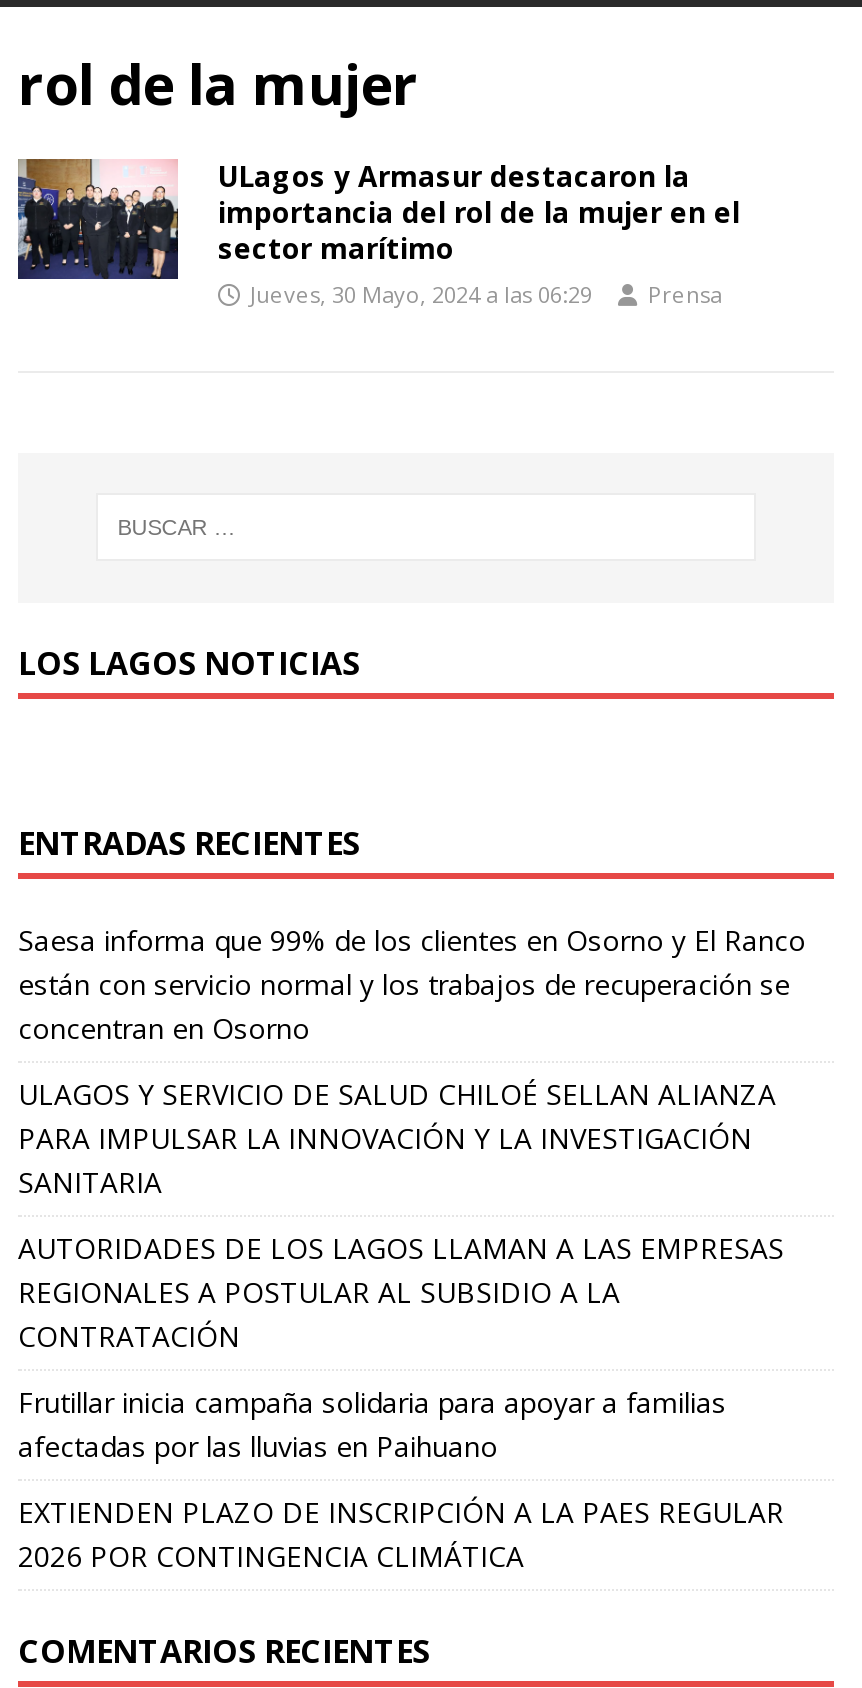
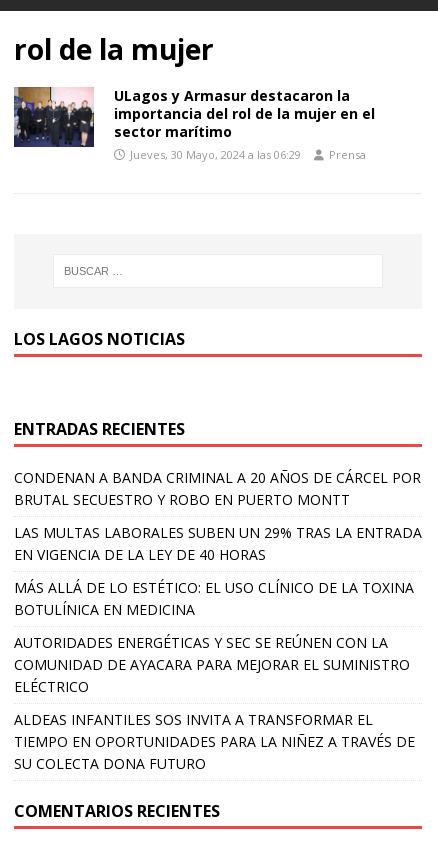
[18,921,806,1047] Saesa informa que 99% de los clientes en Osorno y El Ranco | están con servicio normal y los trabajos de recuperación se | concentran en Osorno -> [14,468,421,509] CONDENAN A BANDA CRIMINAL A 20 AÑOS DE CÁRCEL POR | BRUTAL SECUESTRO Y ROBO EN PUERTO MONTT
[18,1075,776,1201] ULAGOS Y SERVICIO DE SALUD CHILOÉ SELLAN ALIANZA | PARA IMPULSAR LA INNOVACIÓN Y LA INVESTIGACIÓN | SANITARIA -> [14,523,422,564] LAS MULTAS LABORALES SUBEN UN 29% TRAS LA ENTRADA | EN VIGENCIA DE LA LEY DE 40 HORAS
[18,1229,784,1355] AUTORIDADES DE LOS LAGOS LLAMAN A LAS EMPRESAS | REGIONALES A POSTULAR AL SUBSIDIO A LA | CONTRATACIÓN -> [14,578,414,619] MÁS ALLÁ DE LO ESTÉTICO: EL USO CLÍNICO DE LA TOXINA | BOTULÍNICA EN MEDICINA
[18,1383,726,1465] Frutillar inicia campaña solidaria para apoyar a familias | afectadas por las lluvias en Paihuano -> [14,633,410,696] AUTORIDADES ENERGÉTICAS Y SEC SE REÚNEN CON LA | COMUNIDAD DE AYACARA PARA MEJORAR EL SUMINISTRO | ELÉCTRICO
[18,1493,784,1575] EXTIENDEN PLAZO DE INSCRIPCIÓN A LA PAES REGULAR | 2026 POR CONTINGENCIA CLIMÁTICA -> [14,710,415,773] ALDEAS INFANTILES SOS INVITA A TRANSFORMAR EL | TIEMPO EN OPORTUNIDADES PARA LA NIÑEZ A TRAVÉS DE | SU COLECTA DONA FUTURO

